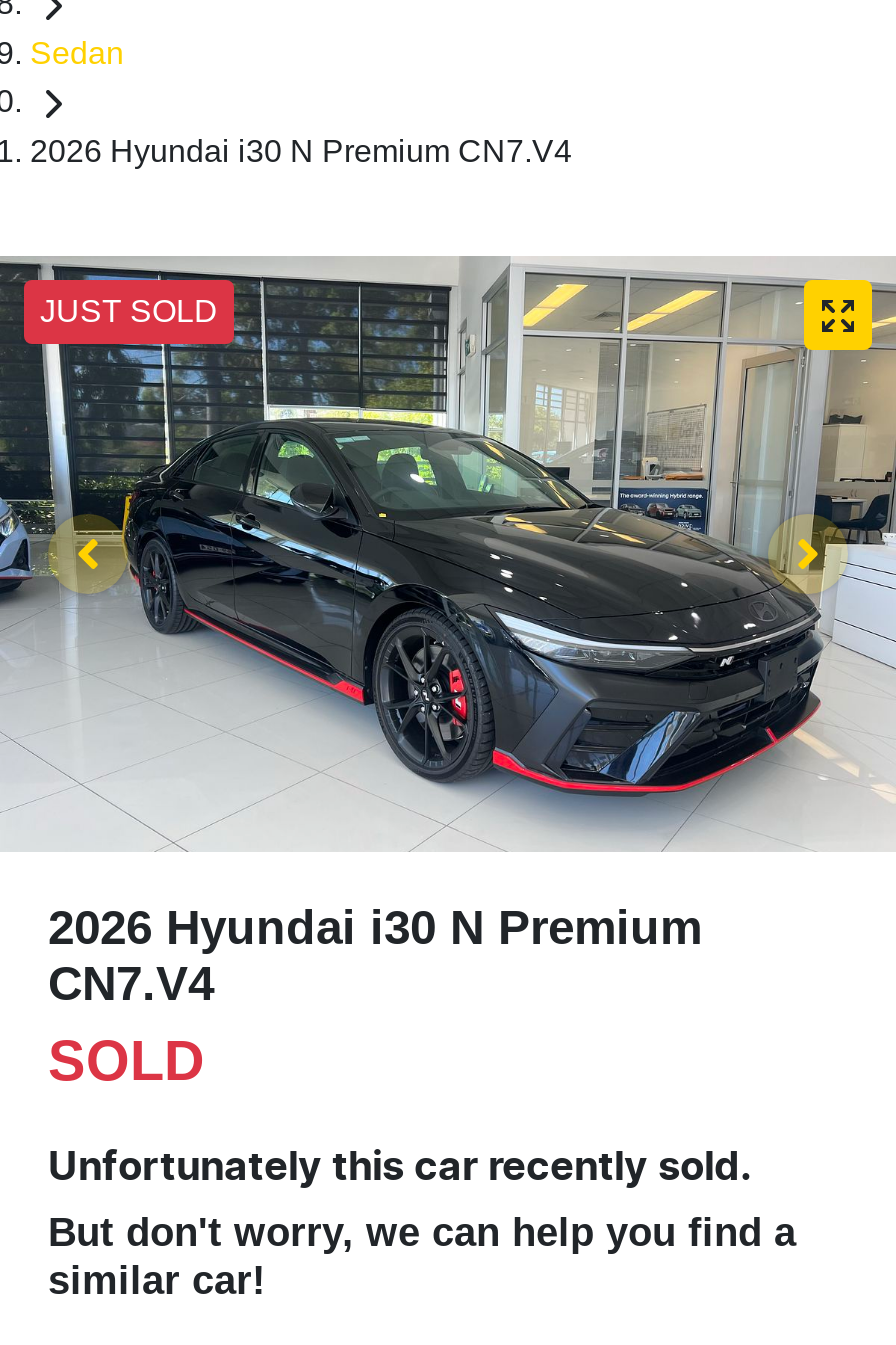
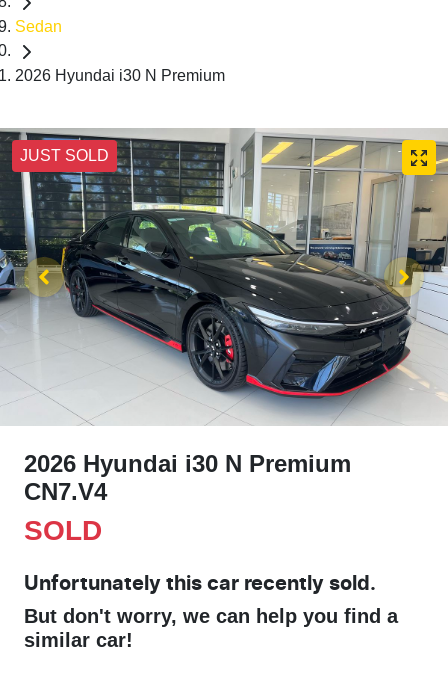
[30,134,572,168] 2026 Hyundai i30 N Premium CN7.V4 -> [15,67,225,84] 2026 Hyundai i30 N Premium

